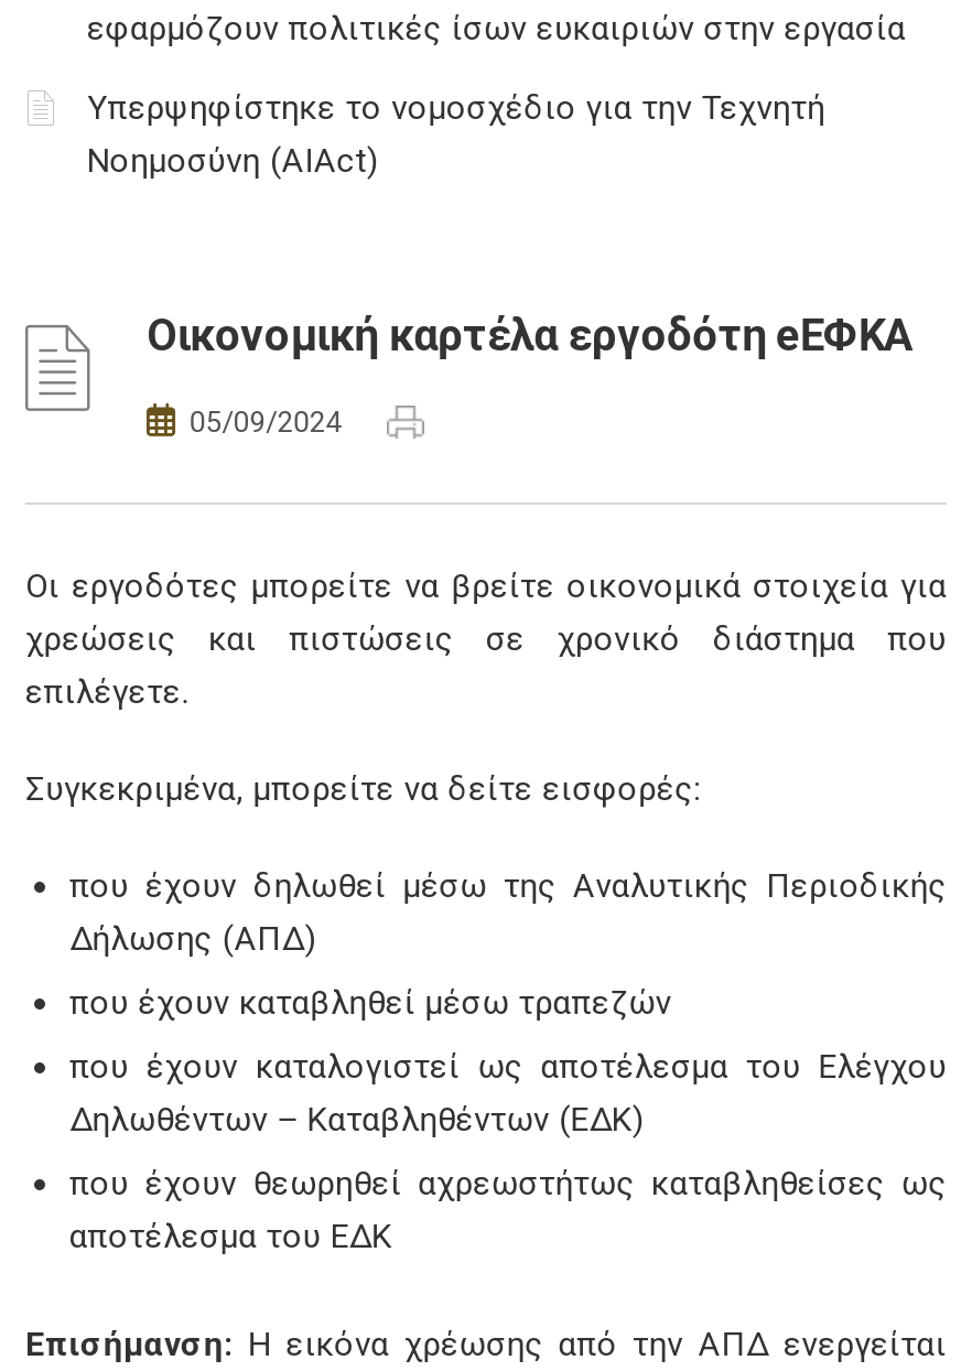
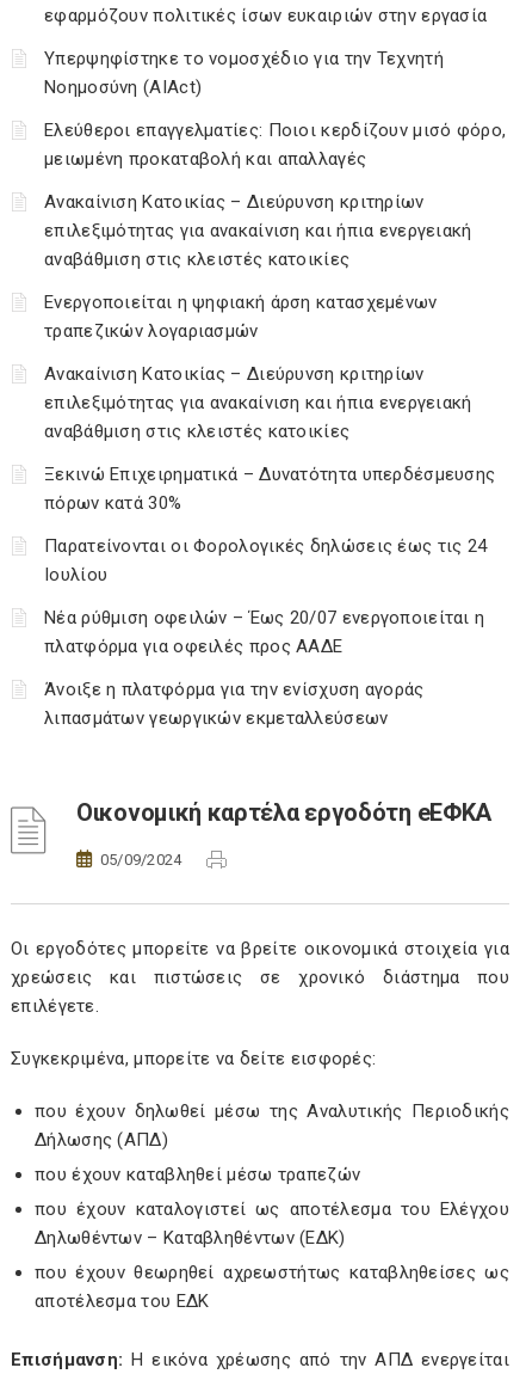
none -> [44,119,506,729] Ελεύθεροι επαγγελματίες: Ποιοι κερδίζουν μισό φόρο, | μειωμένη προκαταβολή και απαλλαγές | Ανακαίνιση Κατοικίας – Διεύρυνση κριτηρίων | επιλεξιμότητας για ανακαίνιση και ήπια ενεργειακή | αναβάθμιση στις κλειστές κατοικίες | Ενεργοποιείται η ψηφιακή άρση κατασχεμένων | τραπεζικών λογαριασμών | Ανακαίνιση Κατοικίας – Διεύρυνση κριτηρίων | επιλεξιμότητας για ανακαίνιση και ήπια ενεργειακή | αναβάθμιση στις κλειστές κατοικίες | Ξεκινώ Επιχειρηματικά – Δυνατότητα υπερδέσμευσης | πόρων κατά 30% | Παρατείνονται οι Φορολογικές δηλώσεις έως τις 24 | Ιουλίου | Νέα ρύθμιση οφειλών – Έως 20/07 ενεργοποιείται η | πλατφόρμα για οφειλές προς ΑΑΔΕ | Άνοιξε η πλατφόρμα για την ενίσχυση αγοράς | λιπασμάτων γεωργικών εκμεταλλεύσεων

